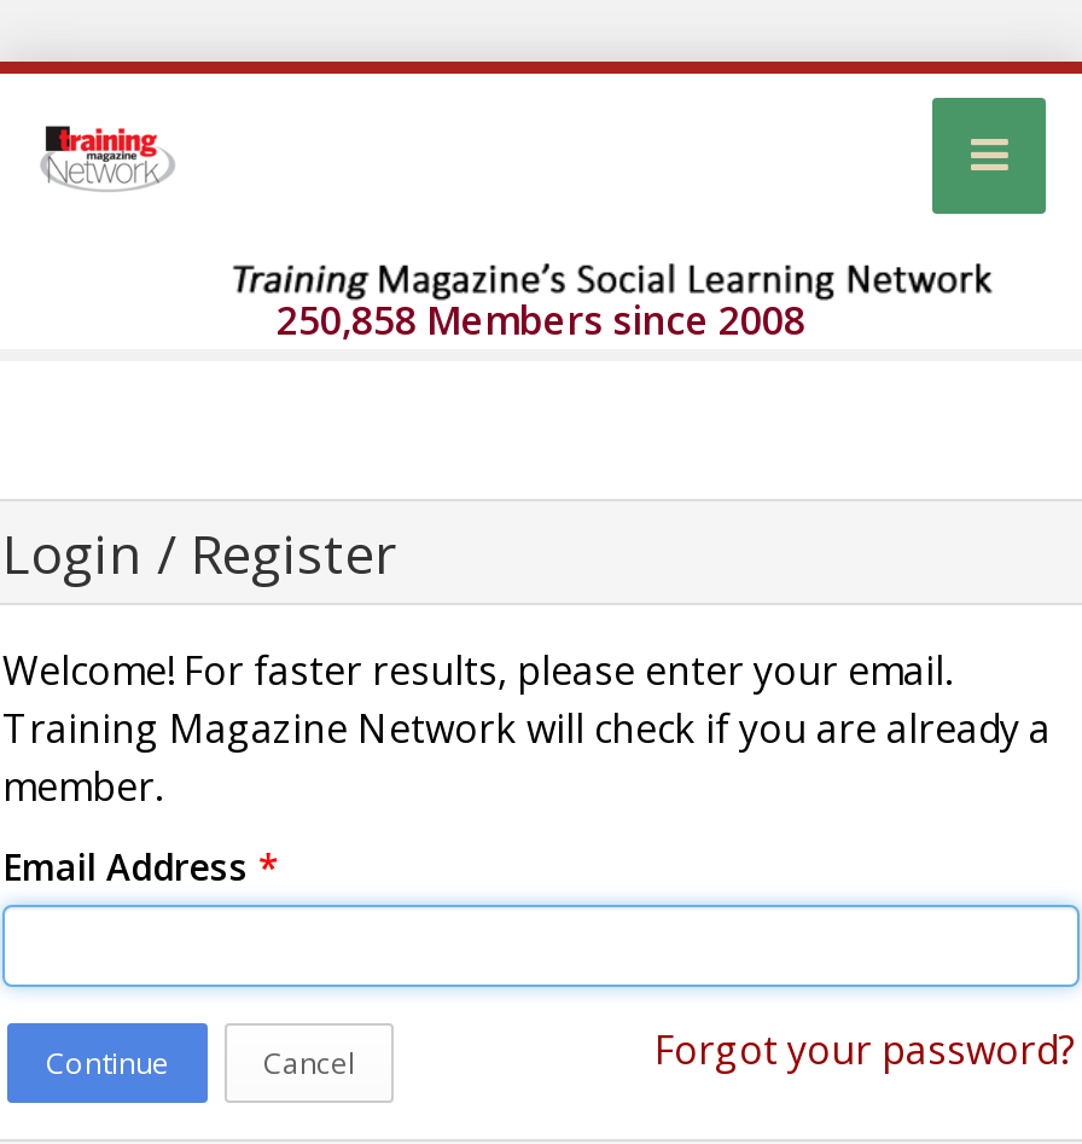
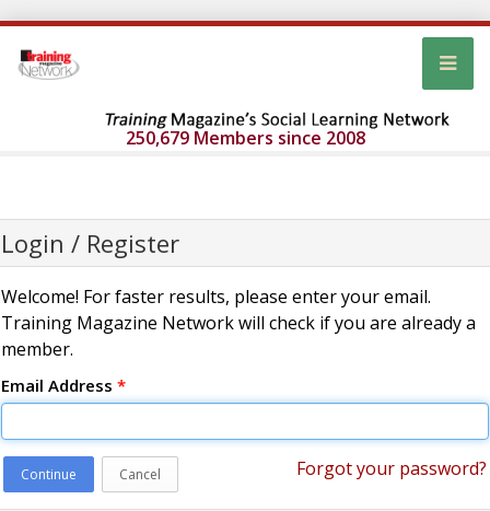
[277,294,805,347] 250,858 Members since 2008 -> [125,126,365,150] 250,679 Members since 2008

